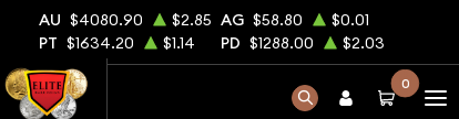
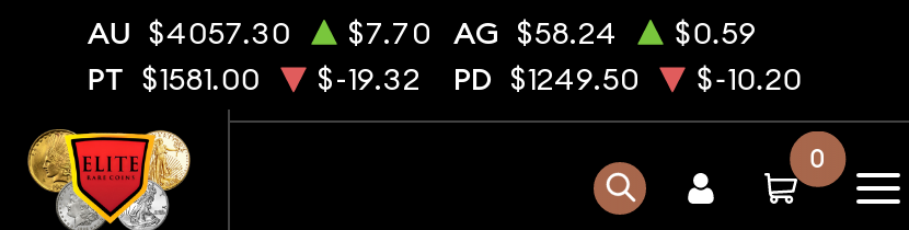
[39,9,143,29] AU $4080.90 -> [87,12,291,51] AU $4057.30
[172,9,303,29] $2.85 AG $58.80 -> [348,12,618,51] $7.70 AG $58.24
[332,9,369,29] $0.01 -> [675,12,758,51] $0.59
[39,33,134,52] PT $1634.20 -> [87,58,260,97] PT $1581.00
[163,33,195,52] $1.14 -> [318,58,421,97] $-19.32
[221,33,314,52] PD $1288.00 -> [453,58,640,97] PD $1249.50
[343,33,385,52] $2.03 -> [697,58,802,97] $-10.20

